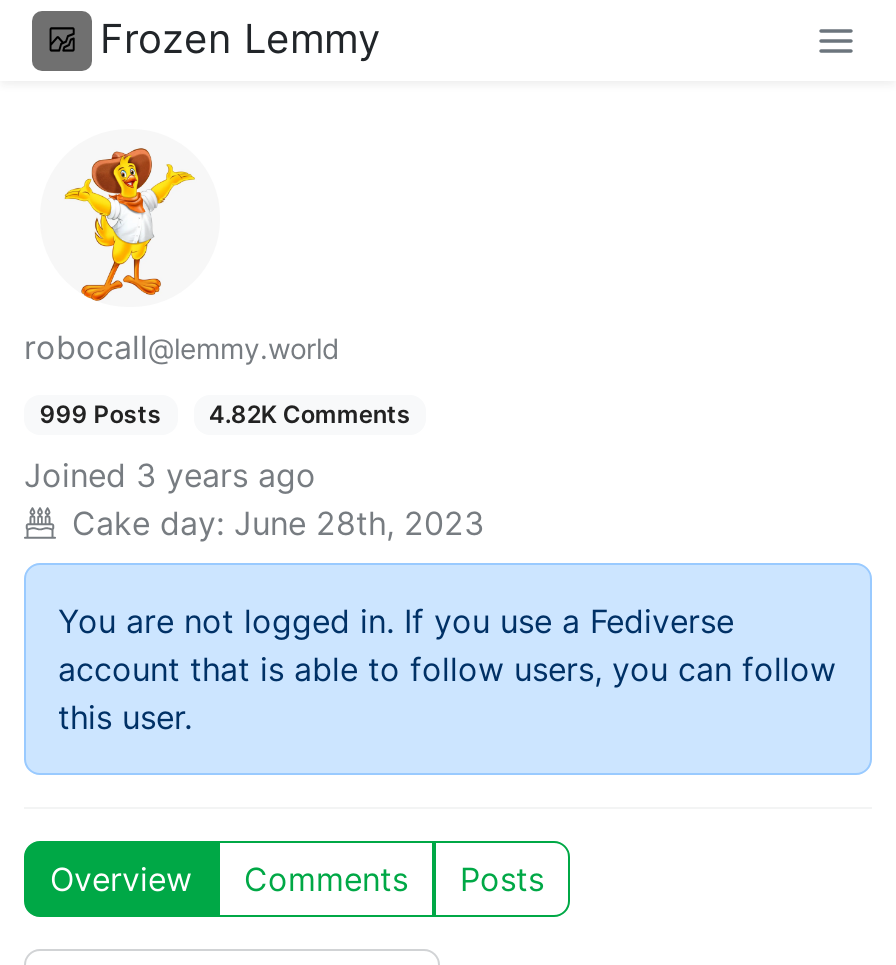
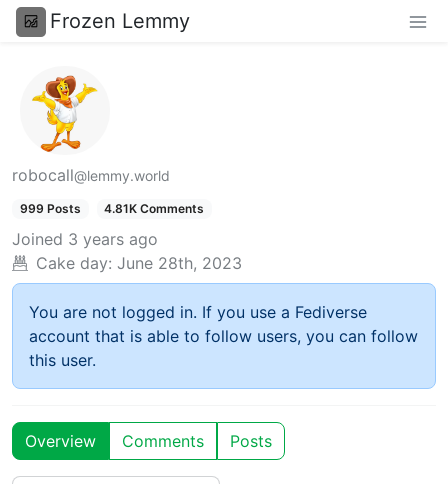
[40,399,411,429] 999 Posts 4.82K Comments -> [20,201,204,216] 999 Posts 4.81K Comments

